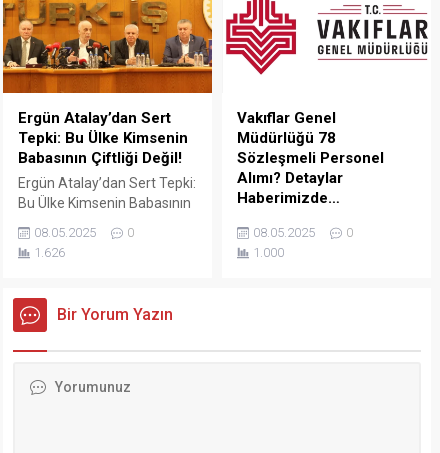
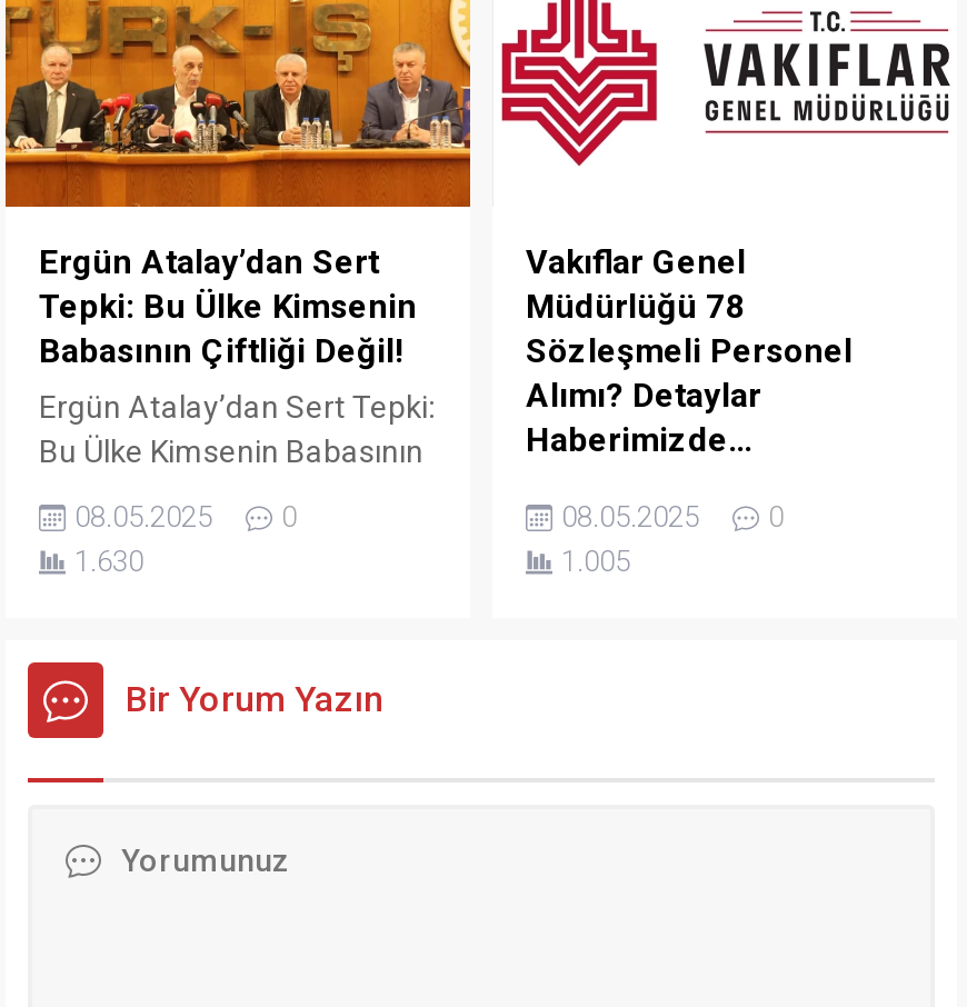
[34,245,65,260] 1.626 -> [74,544,143,577] 1.630
[253,245,284,260] 1.000 -> [561,544,630,577] 1.005

